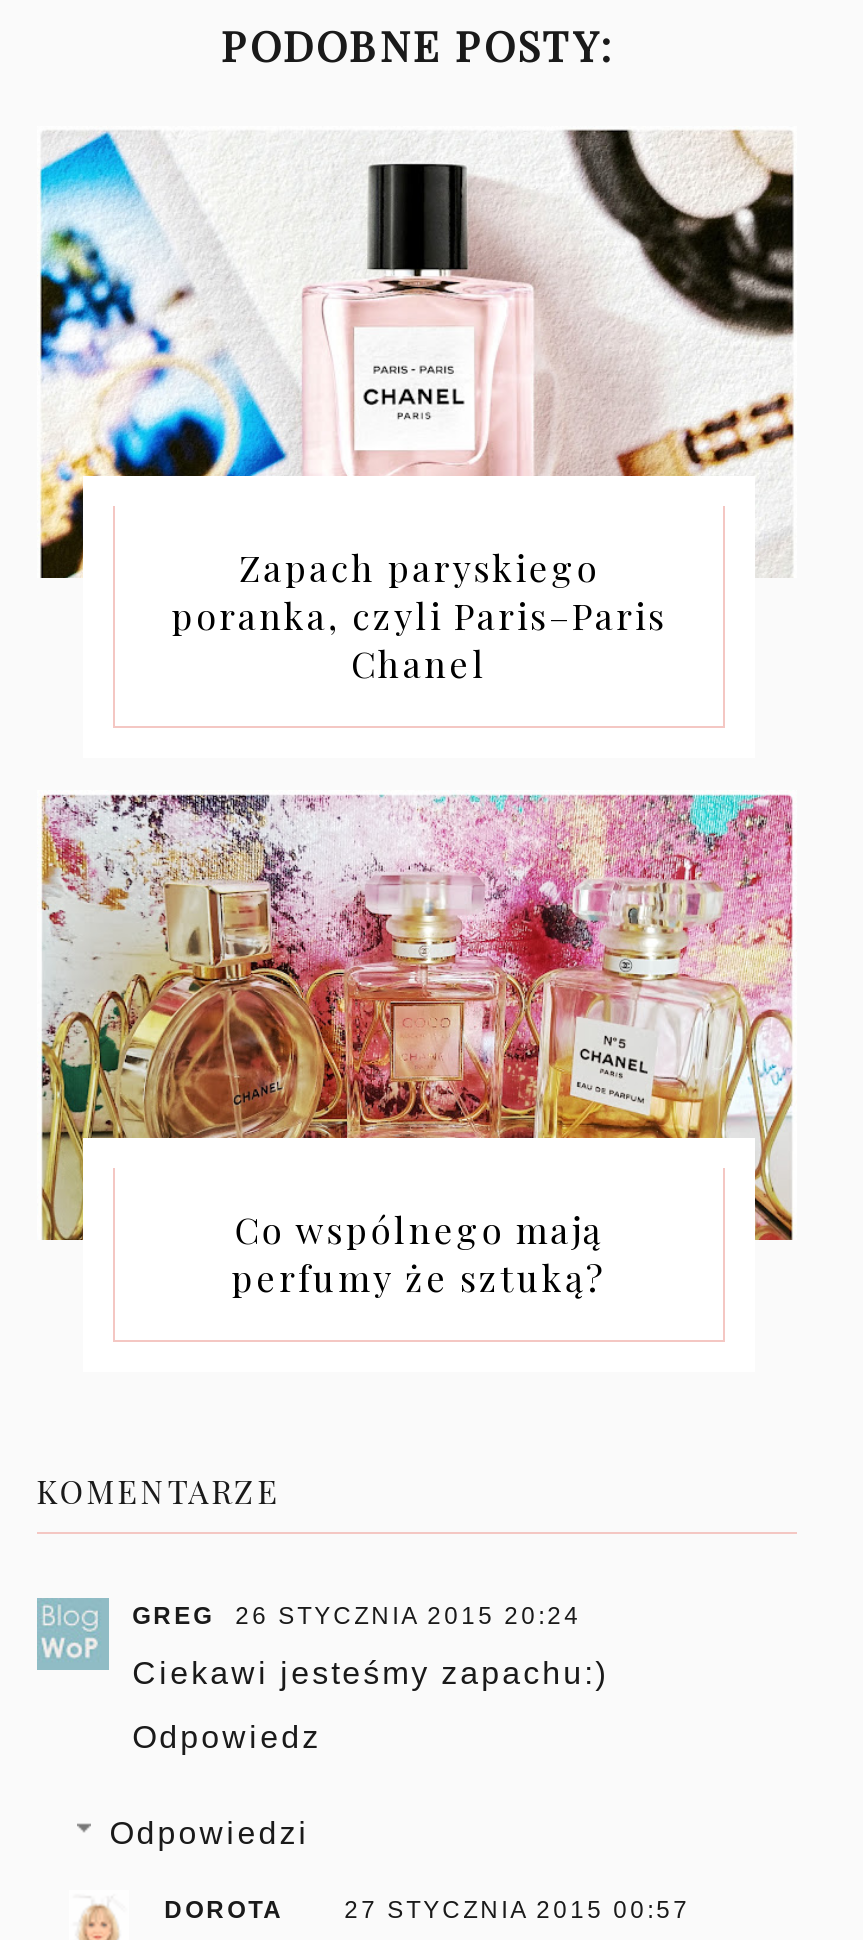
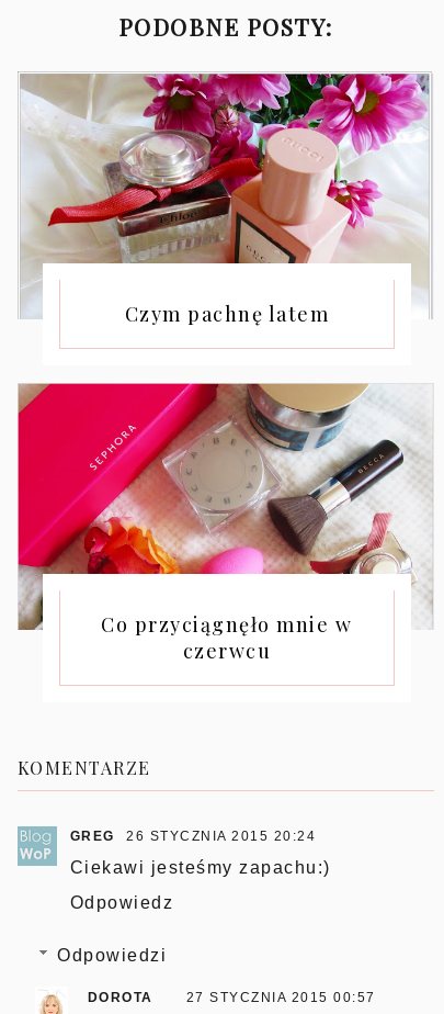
[39,130,795,687] [image] | Zapach paryskiego | poranka, czyli Paris–Paris | Chanel -> [20,72,432,327] [image] | Czym pachnę latem
[37,790,793,1302] [image] | Co wspólnego mają | perfumy że sztuką? -> [16,382,433,664] [image] | Co przyciągnęło mnie w | czerwcu

